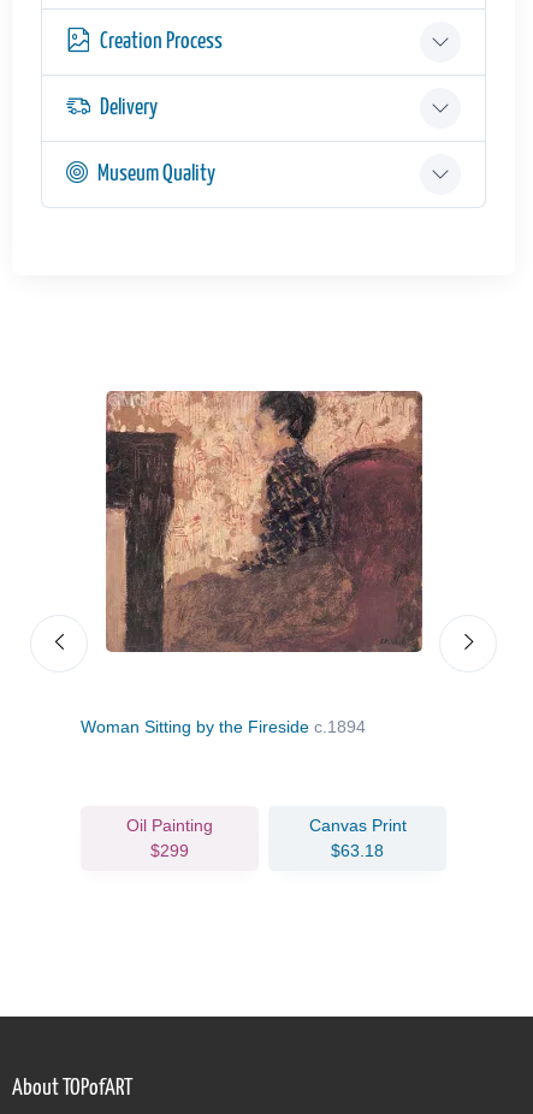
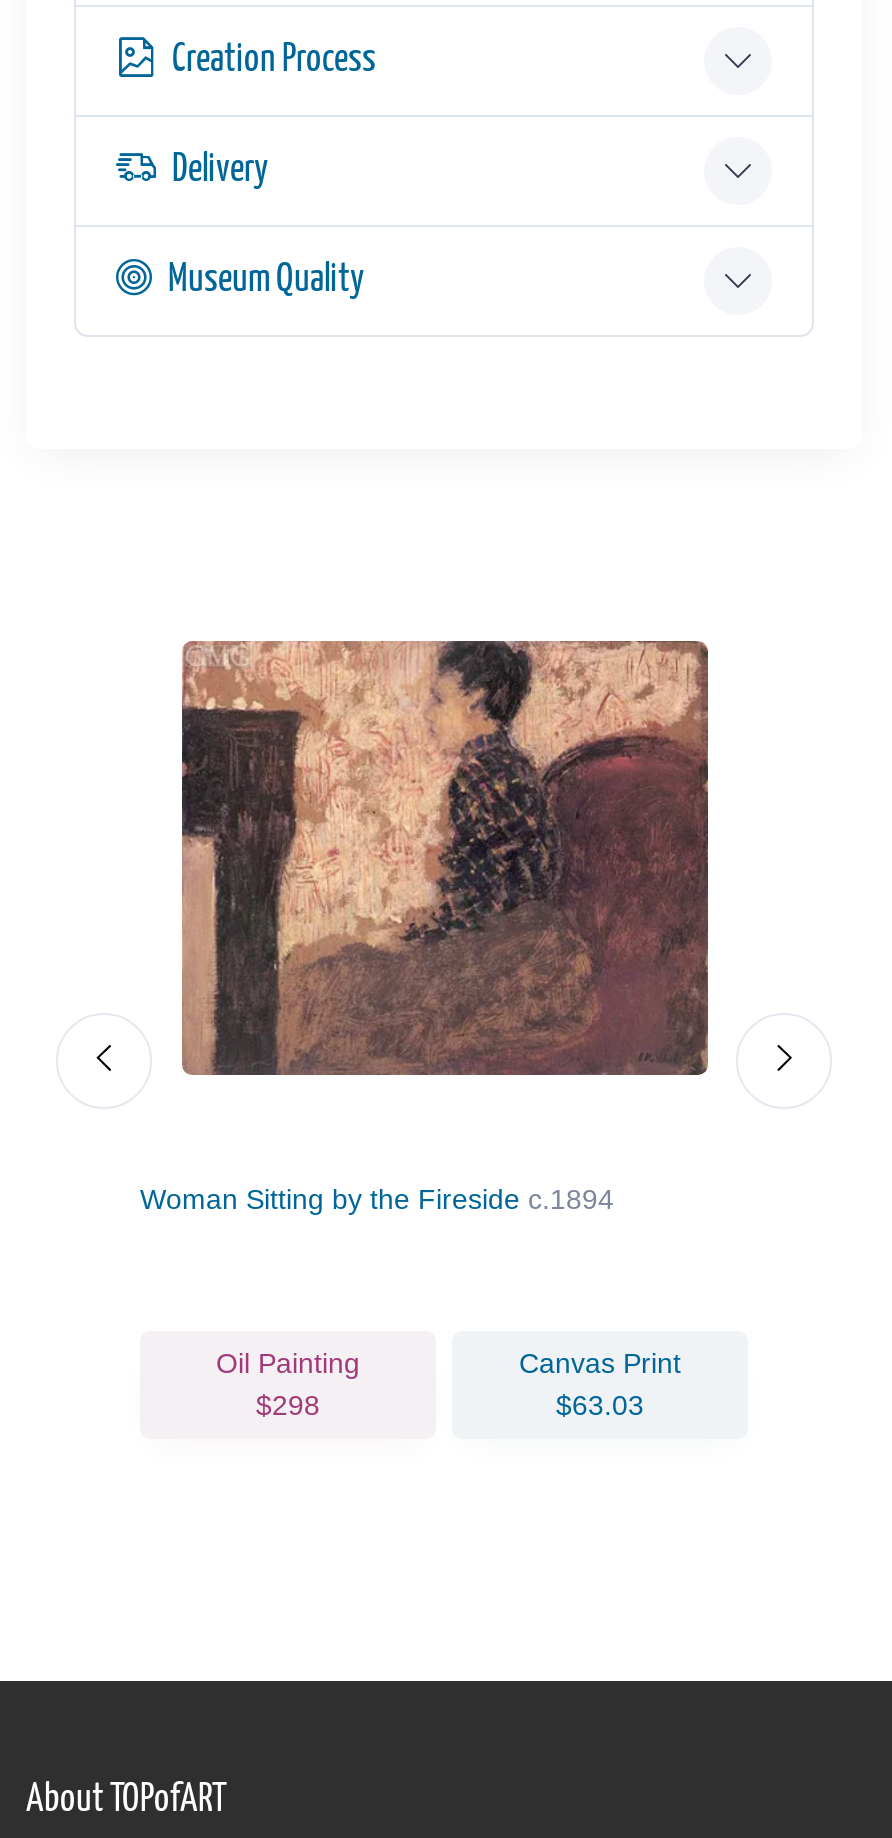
[150,840,189,860] $299 -> [256,1388,320,1420] $298
[331,840,384,860] $63.18 -> [556,1388,644,1420] $63.03

